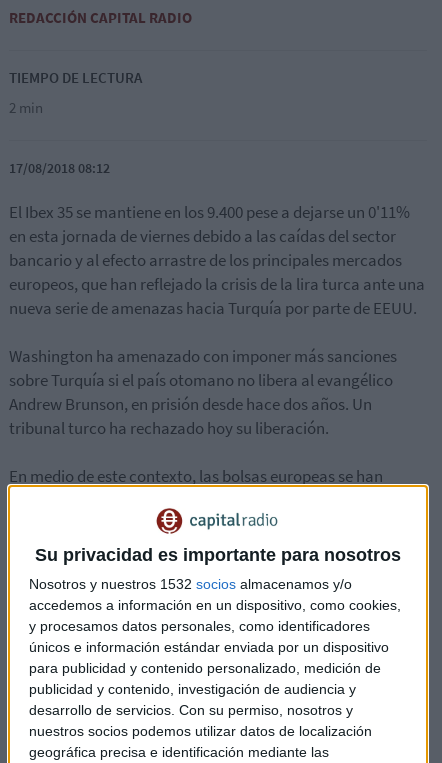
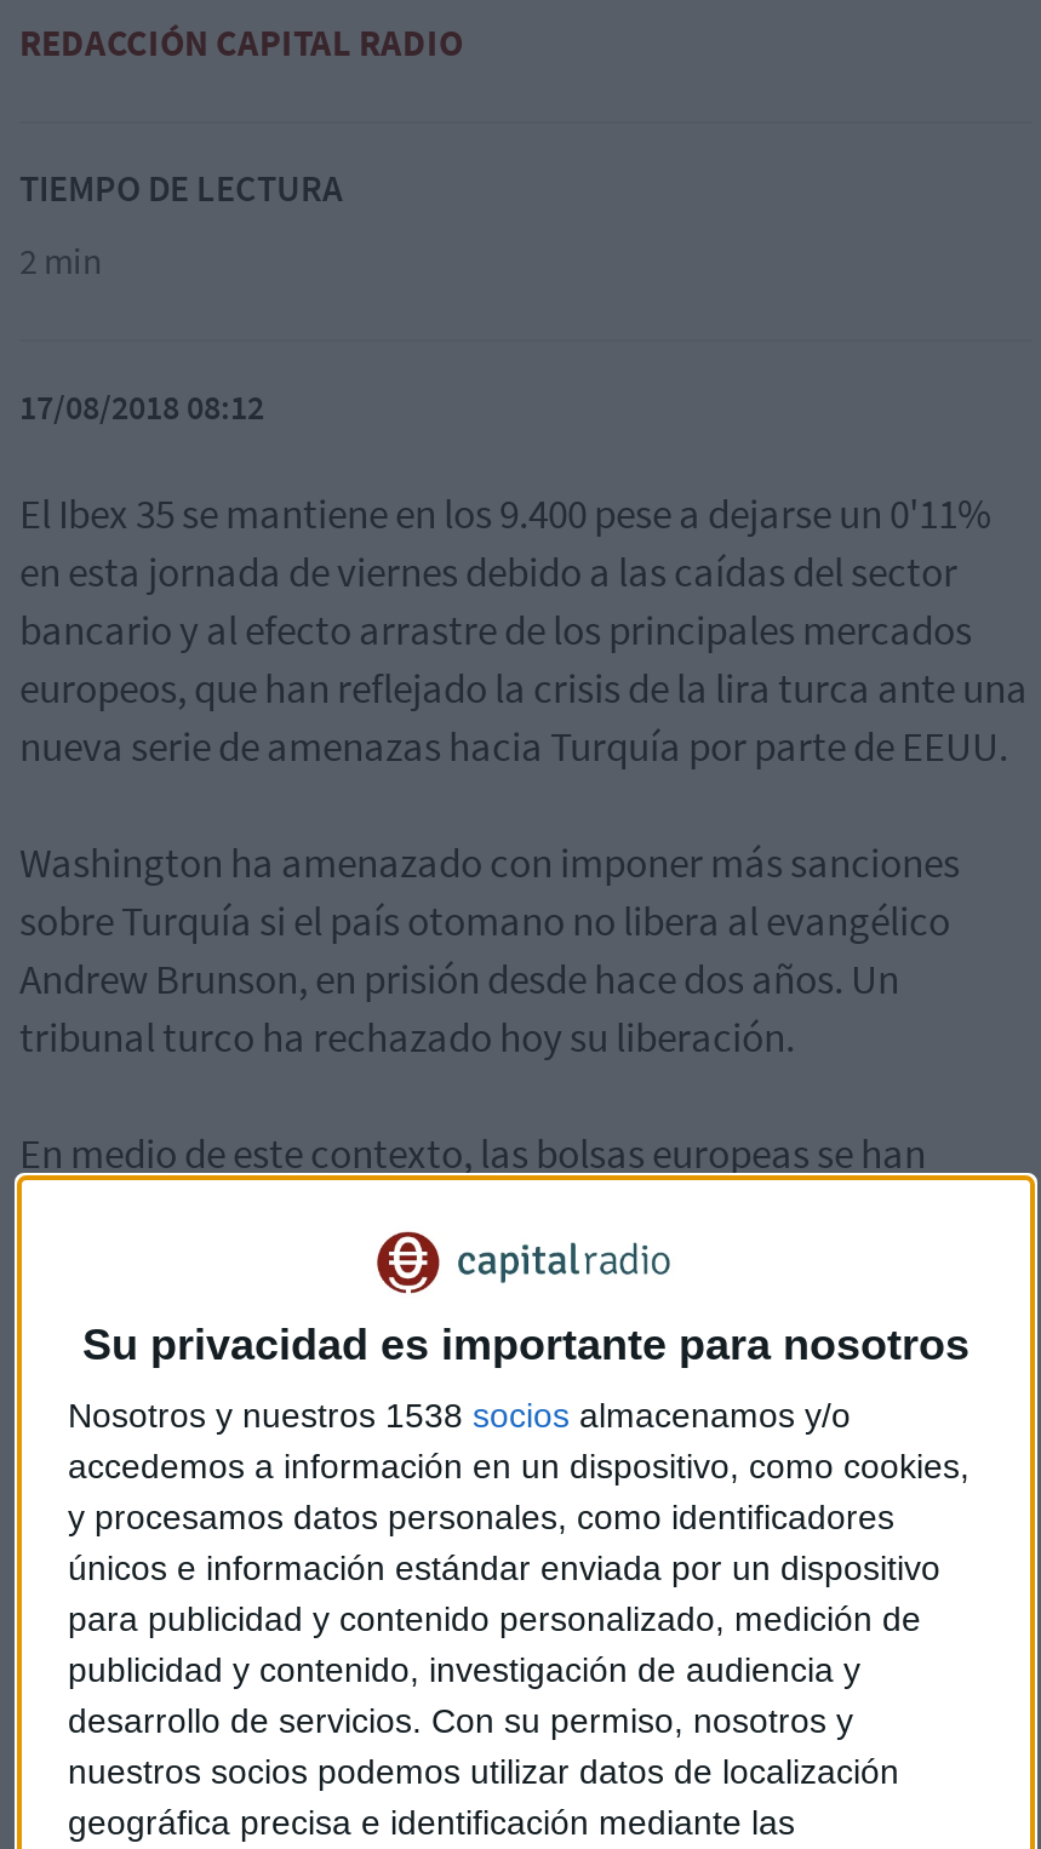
[29,576,352,592] Nosotros y nuestros 1532 socios almacenamos y/o -> [68,1396,851,1435] Nosotros y nuestros 1538 socios almacenamos y/o

